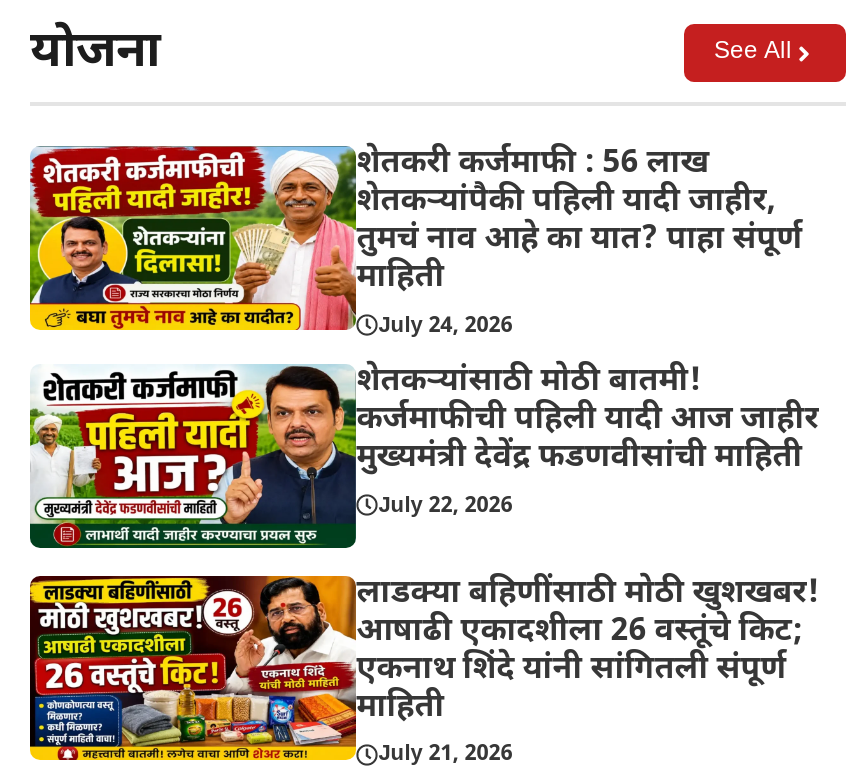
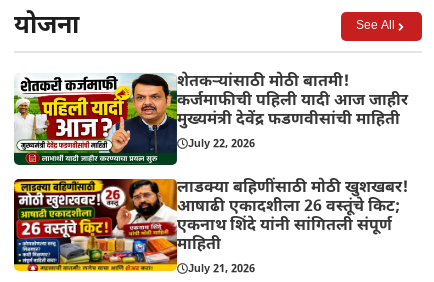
[28,143,802,339] [image] | शेतकरी कर्जमाफी : 56 लाख | शेतकऱ्यांपैकी पहिली यादी जाहीर, | तुमचं नाव आहे का यात? पाहा संपूर्ण | माहिती | July 24, 2026 -> none

